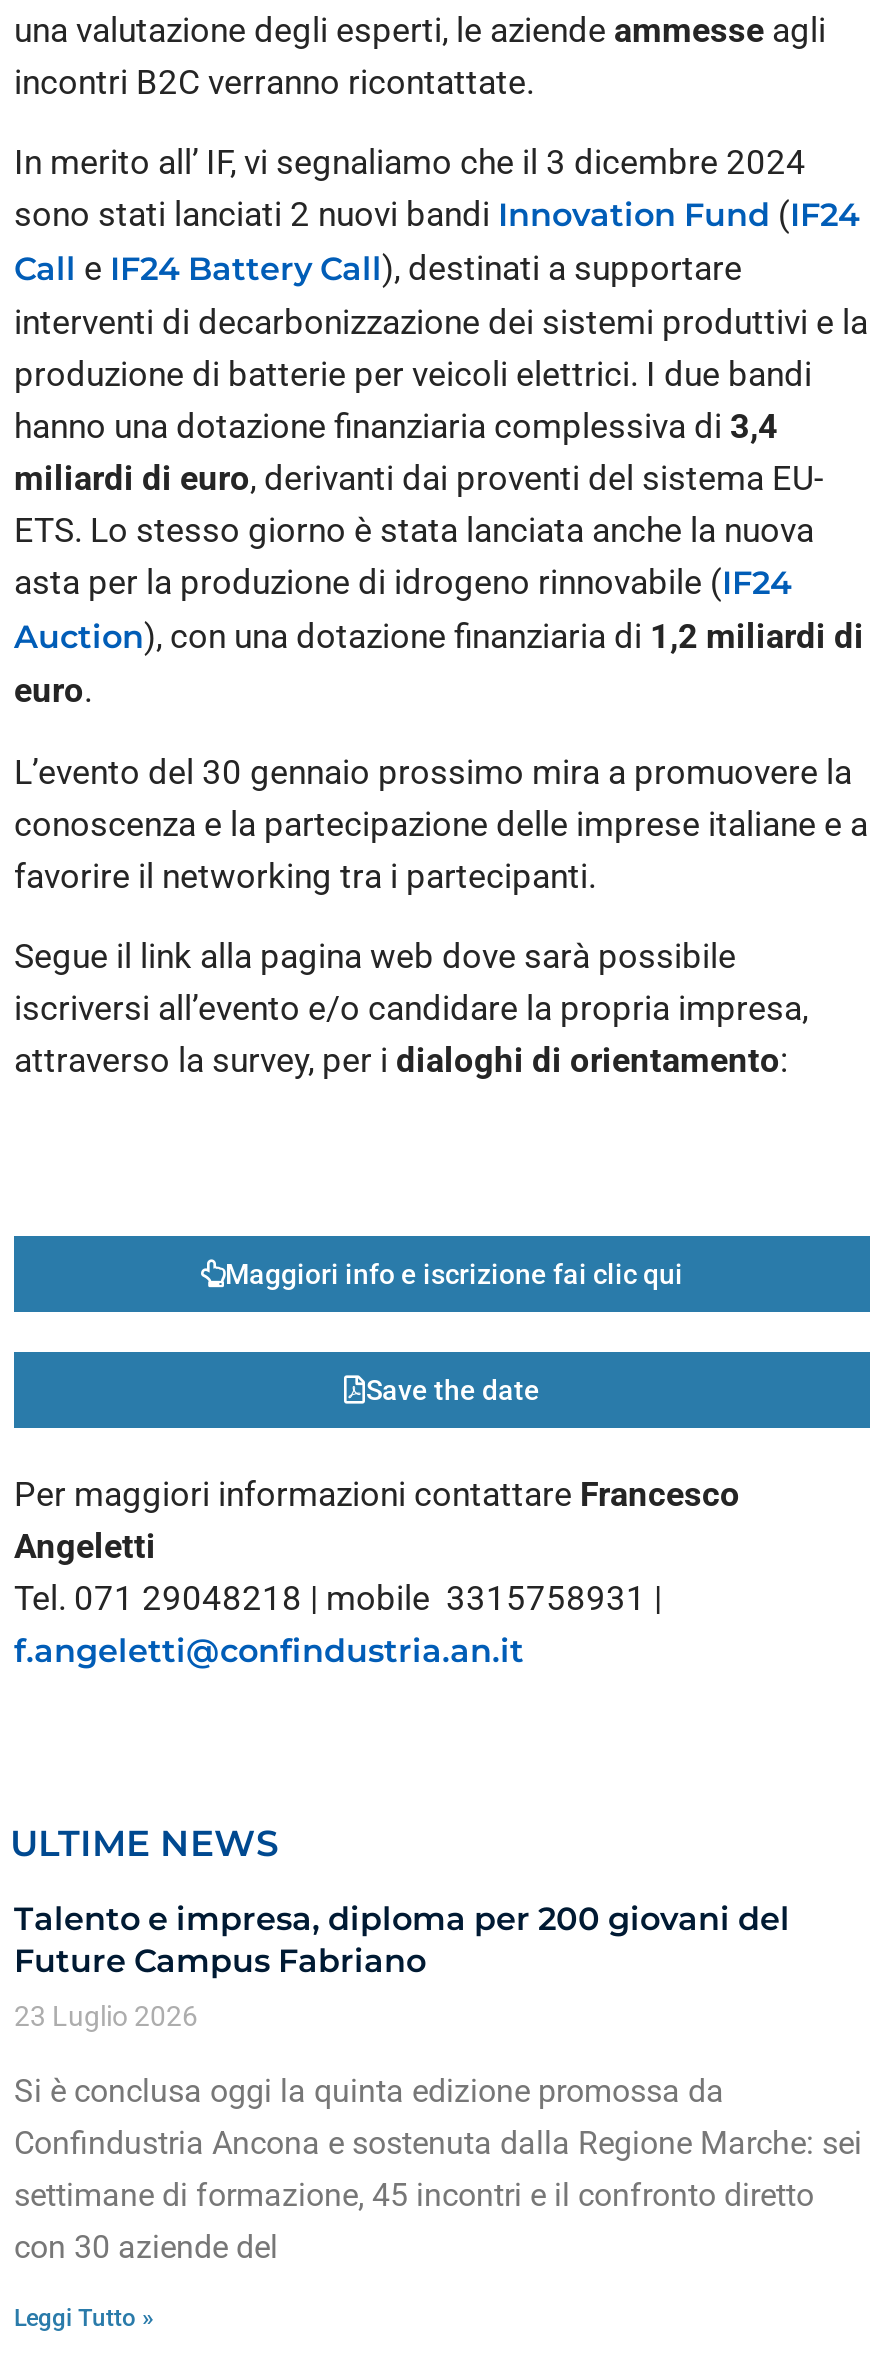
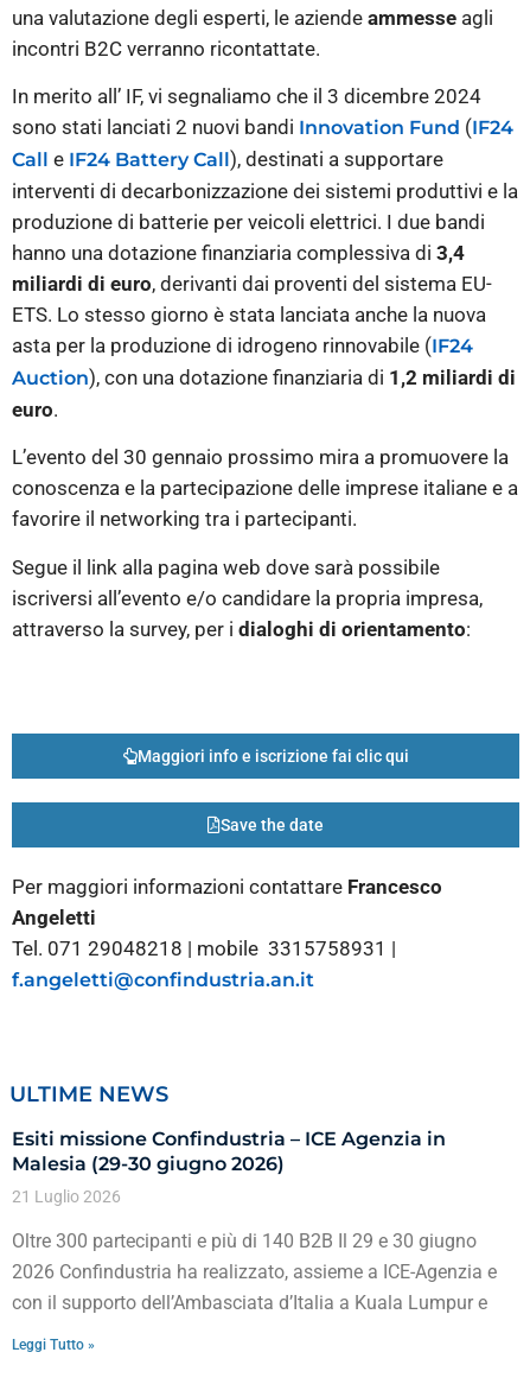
[14,1900,790,1980] Talento e impresa, diploma per 200 giovani del | Future Campus Fabriano -> [12,1128,446,1175] Esiti missione Confindustria – ICE Agenzia in | Malesia (29-30 giugno 2026)
[14,2000,198,2032] 23 Luglio 2026 -> [12,1187,121,1206] 21 Luglio 2026
[14,2072,862,2266] Si è conclusa oggi la quinta edizione promossa da | Confindustria Ancona e sostenuta dalla Regione Marche: sei | settimane di formazione, 45 incontri e il confronto diretto | con 30 aziende del -> [12,1230,497,1314] Oltre 300 partecipanti e più di 140 B2B Il 29 e 30 giugno | 2026 Confindustria ha realizzato, assieme a ICE-Agenzia e | con il supporto dell’Ambasciata d’Italia a Kuala Lumpur e

